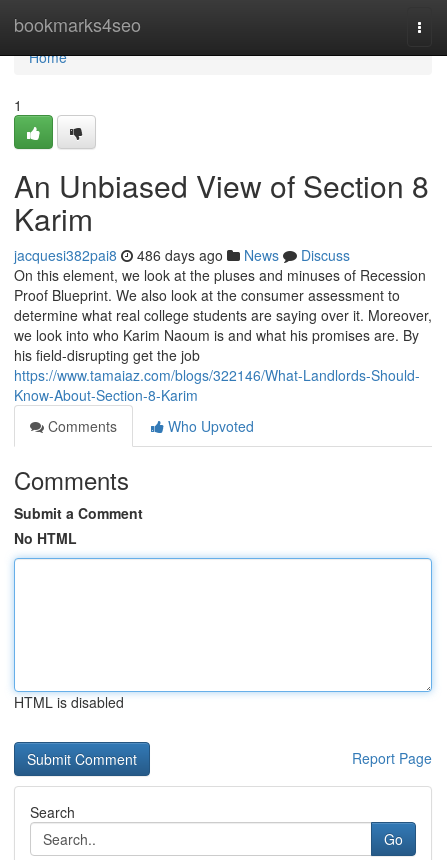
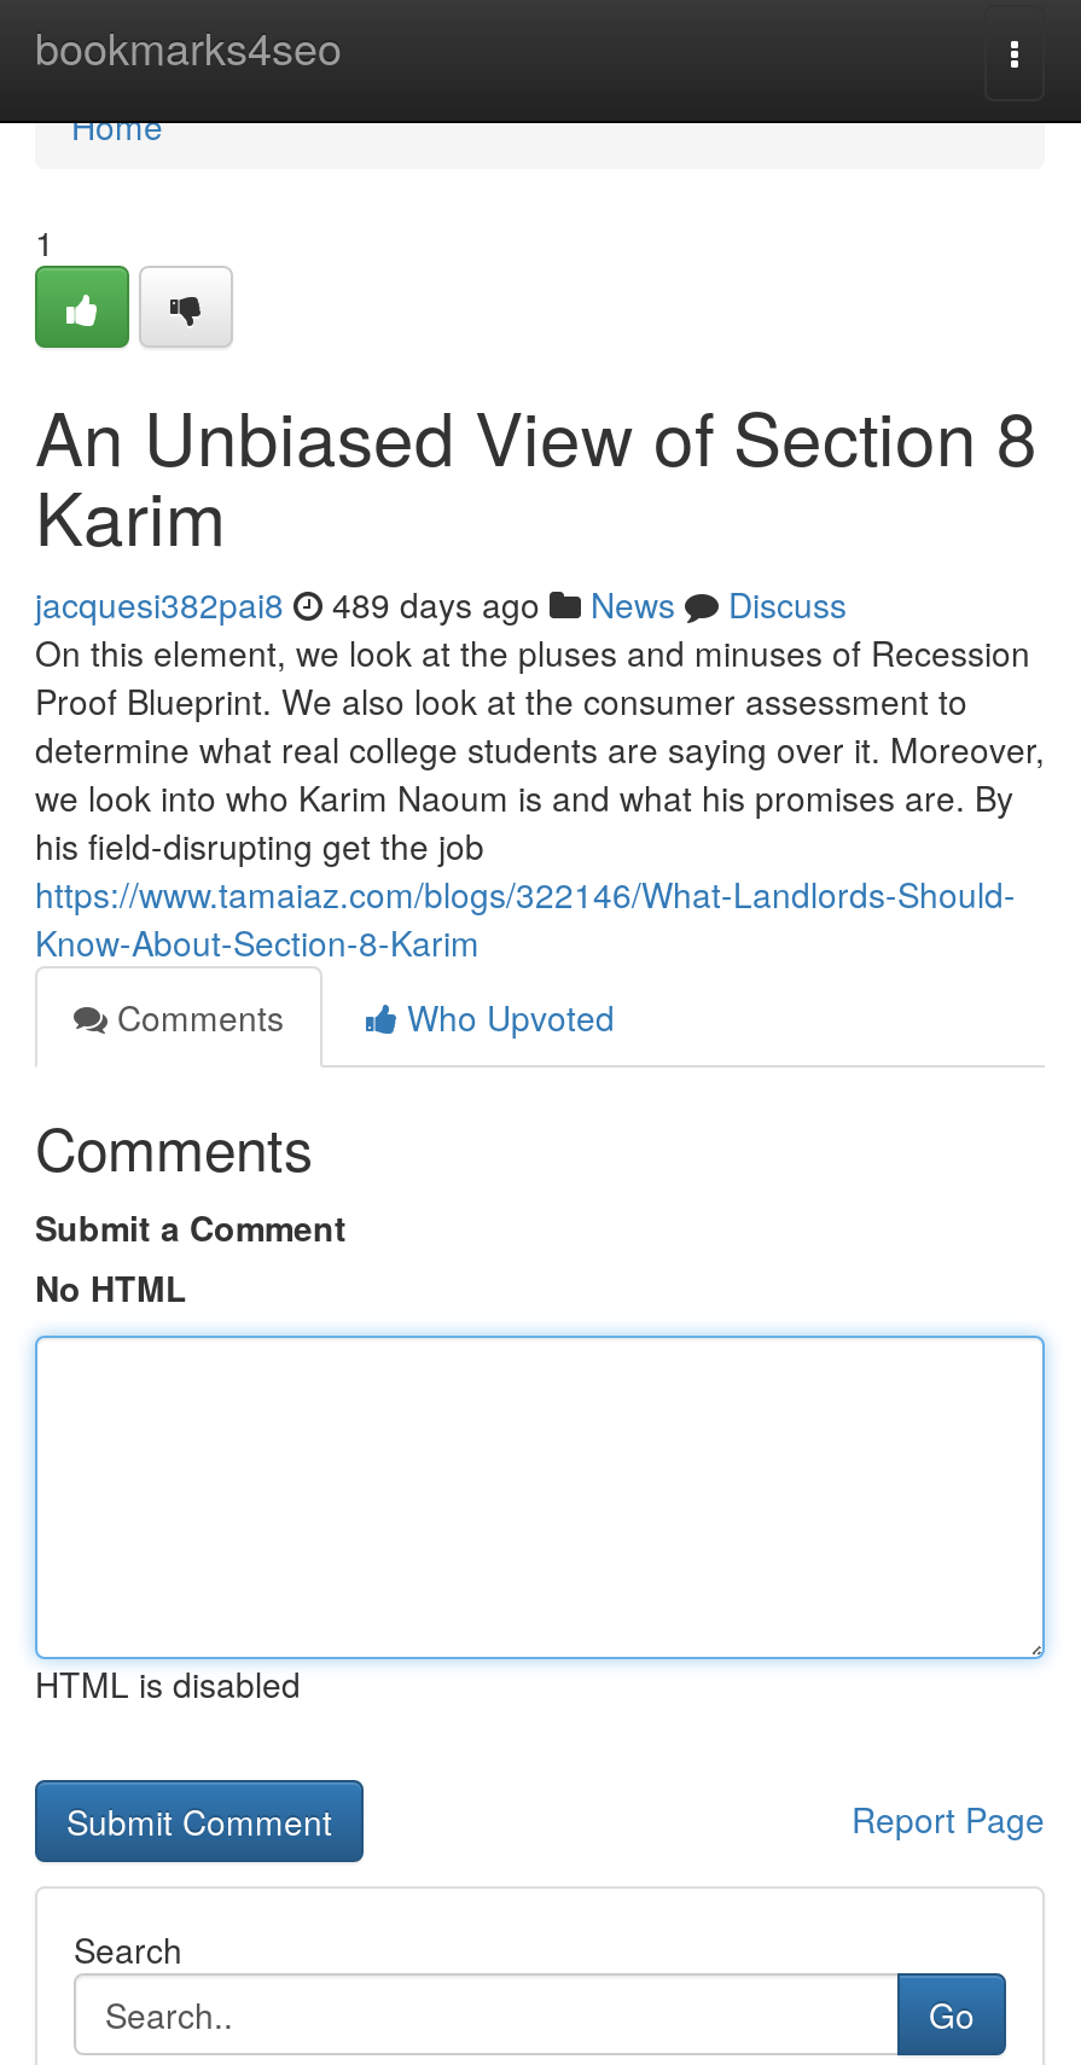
[14,245,350,265] jacquesi382pai8 486 days ago News Discuss -> [35,580,847,628] jacquesi382pai8 489 days ago News Discuss

